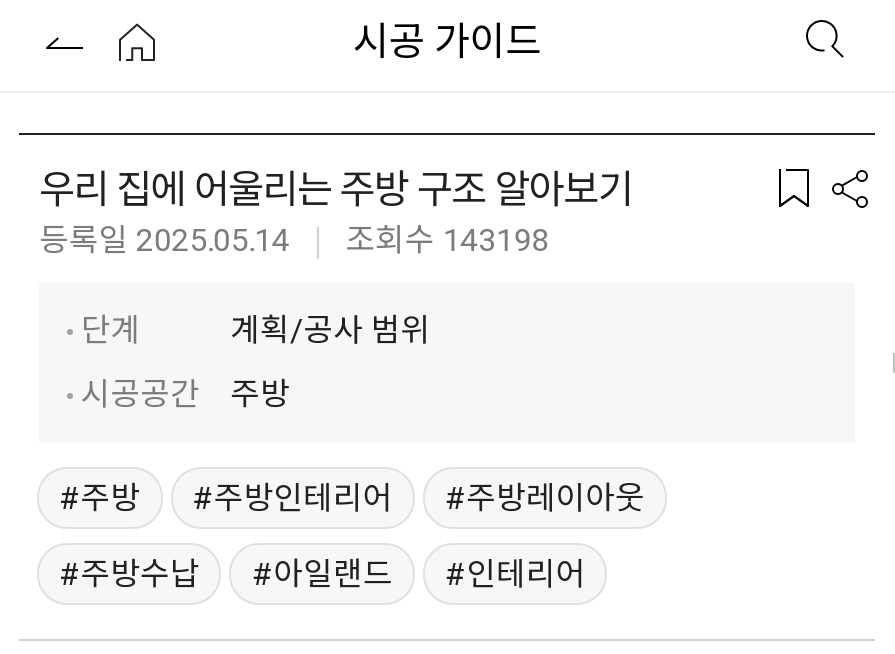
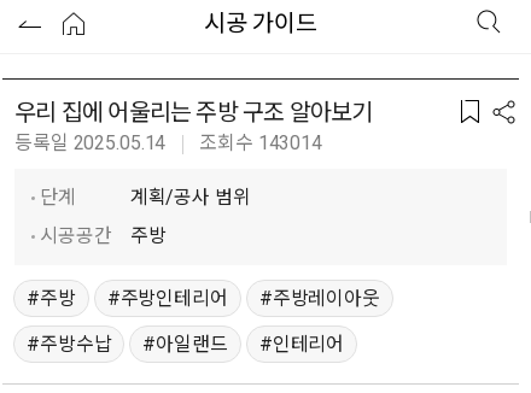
[39,221,549,259] 등록일 2025.05.14 조회수 143198 -> [14,131,322,154] 등록일 2025.05.14 조회수 143014

